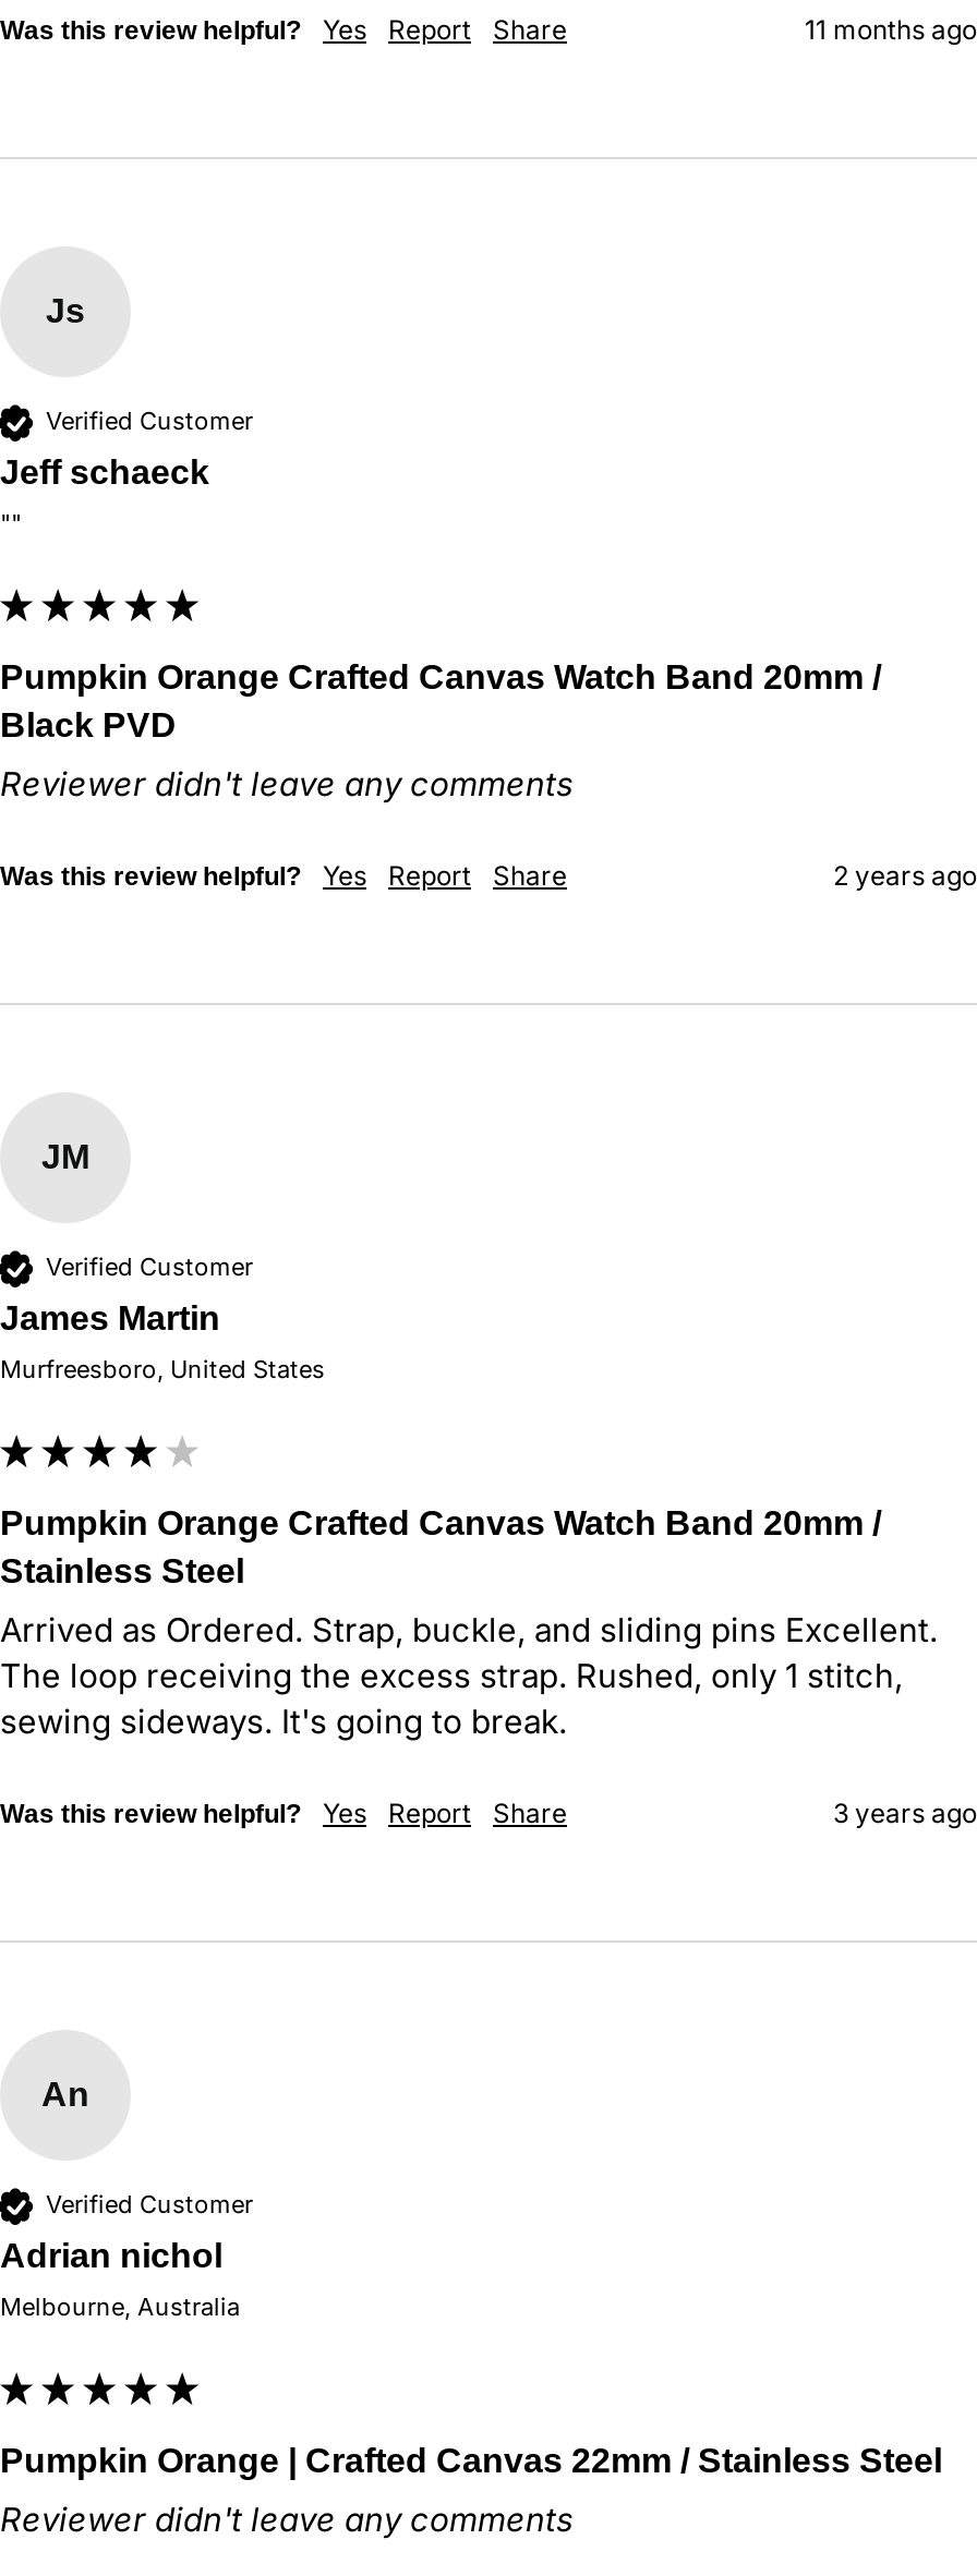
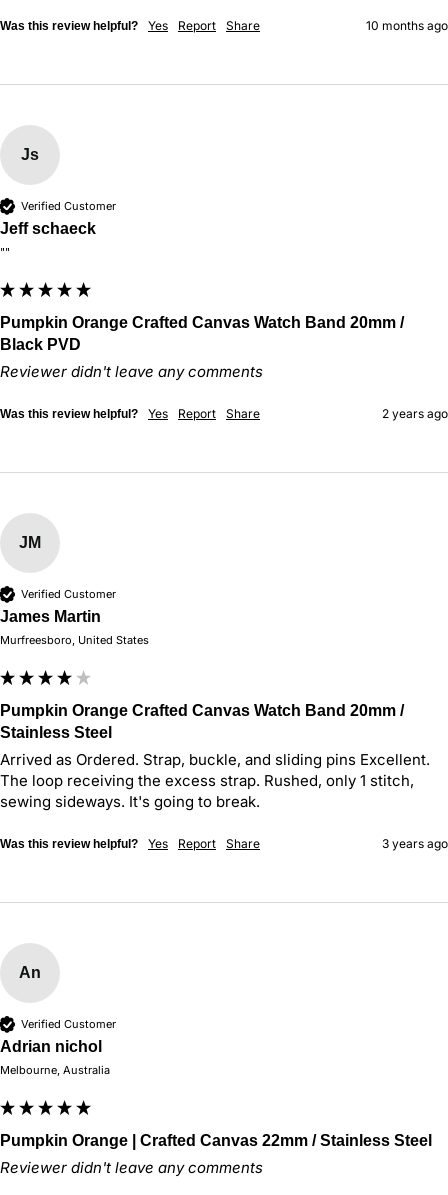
[805,12,977,45] 11 months ago -> [366,18,448,33] 10 months ago

